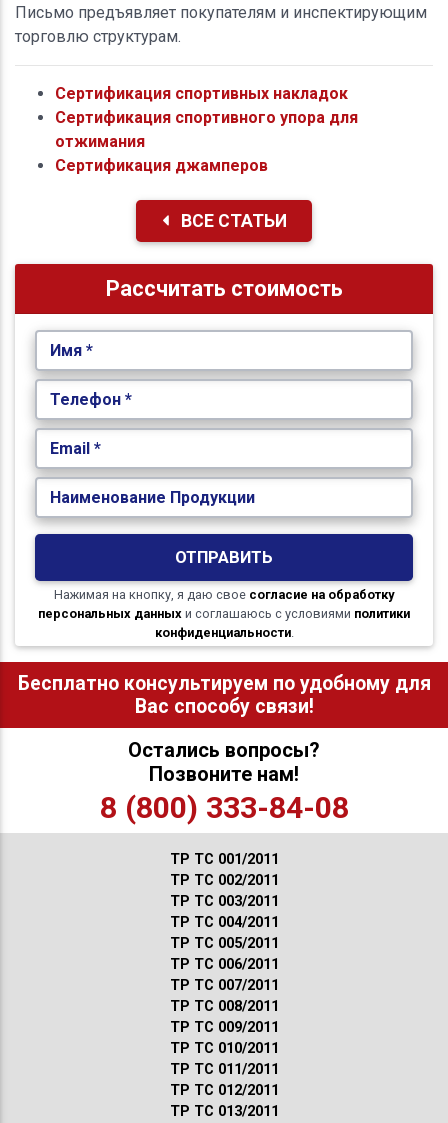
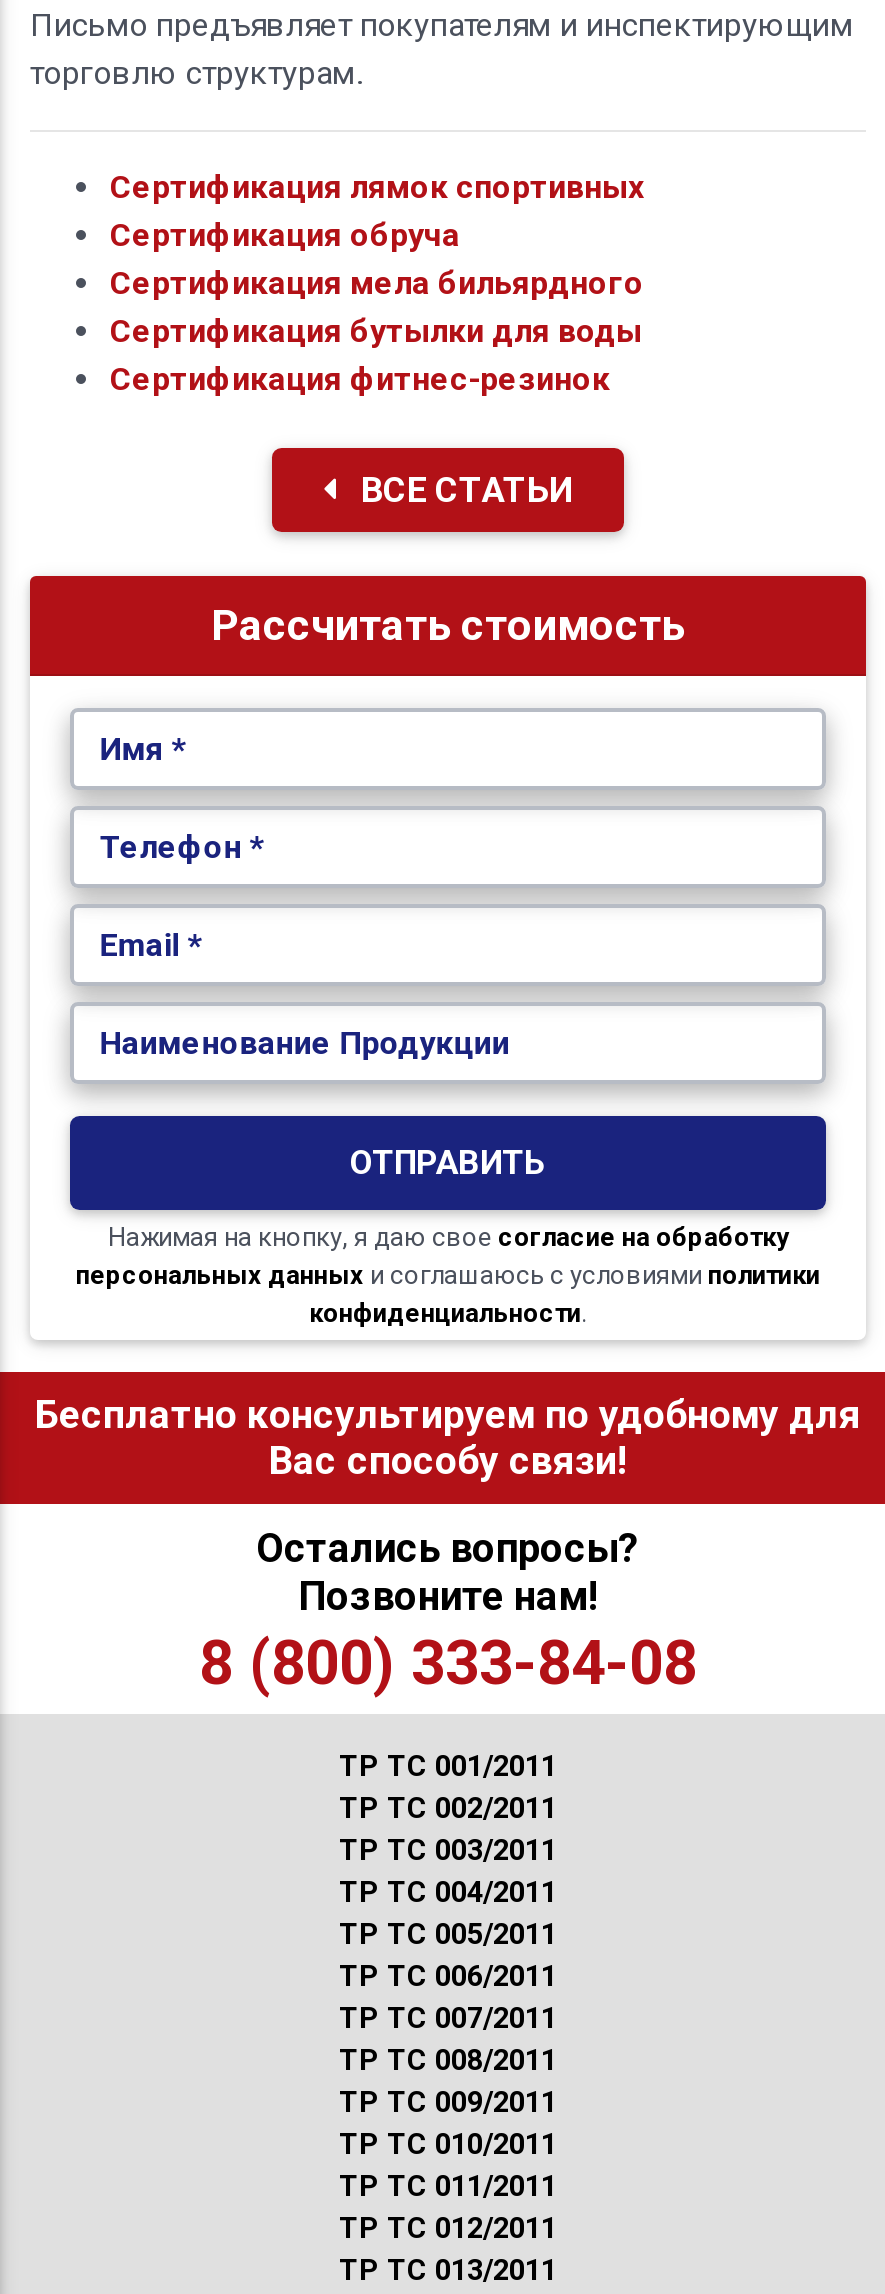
[55,84,358,175] Сертификация спортивных накладок | Сертификация спортивного упора для | отжимания | Сертификация джамперов -> [110,167,644,397] Сертификация лямок спортивных | Сертификация обруча | Сертификация мела бильярдного | Сертификация бутылки для воды | Сертификация фитнес-резинок

